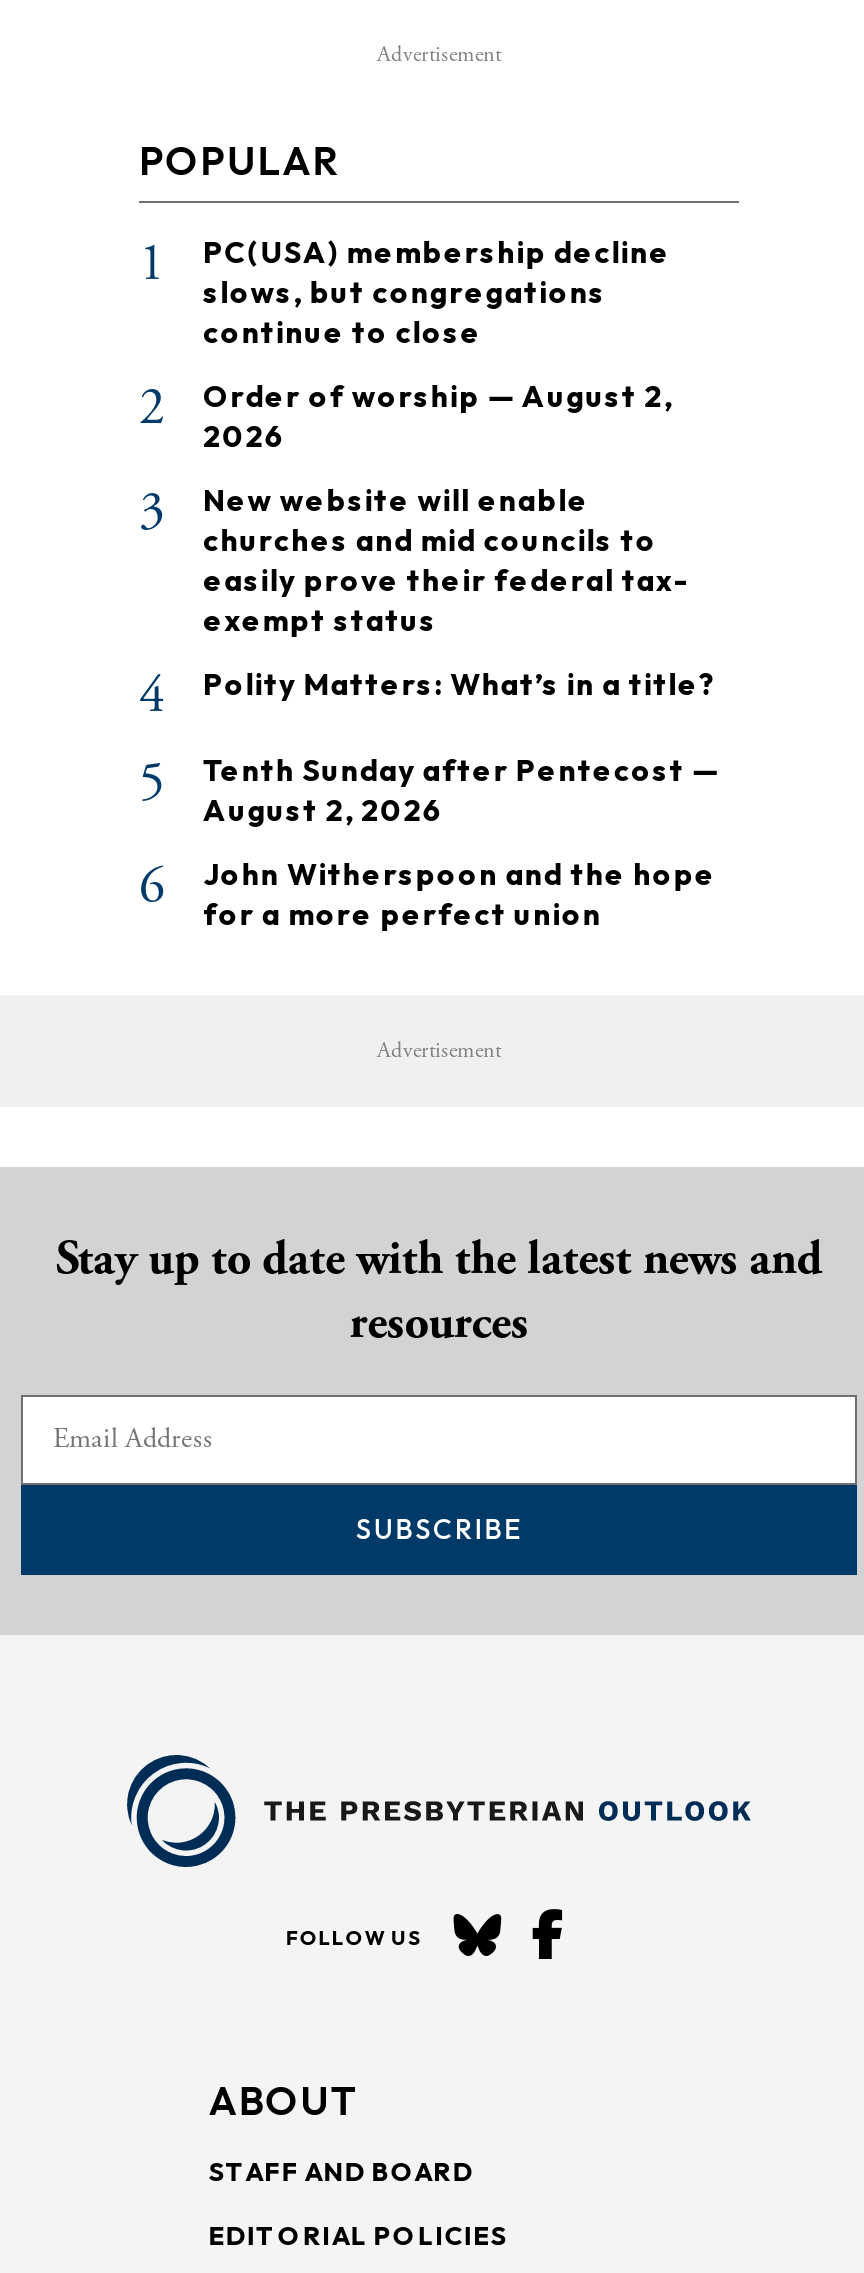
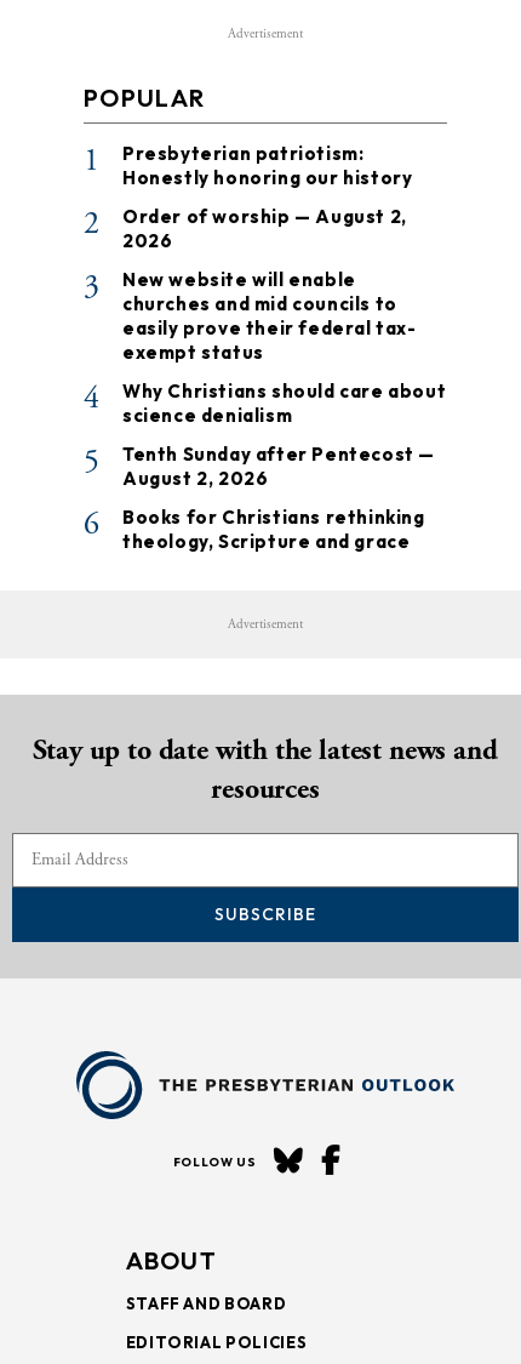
[203,232,670,350] PC(USA) membership decline | slows, but congregations | continue to close -> [122,141,412,189] Presbyterian patriotism: | Honestly honoring our history
[203,664,723,702] Polity Matters: What’s in a title? -> [122,379,446,426] Why Christians should care about | science denialism
[203,854,716,932] John Witherspoon and the hope | for a more perfect union -> [122,505,425,553] Books for Christians rethinking | theology, Scripture and grace

